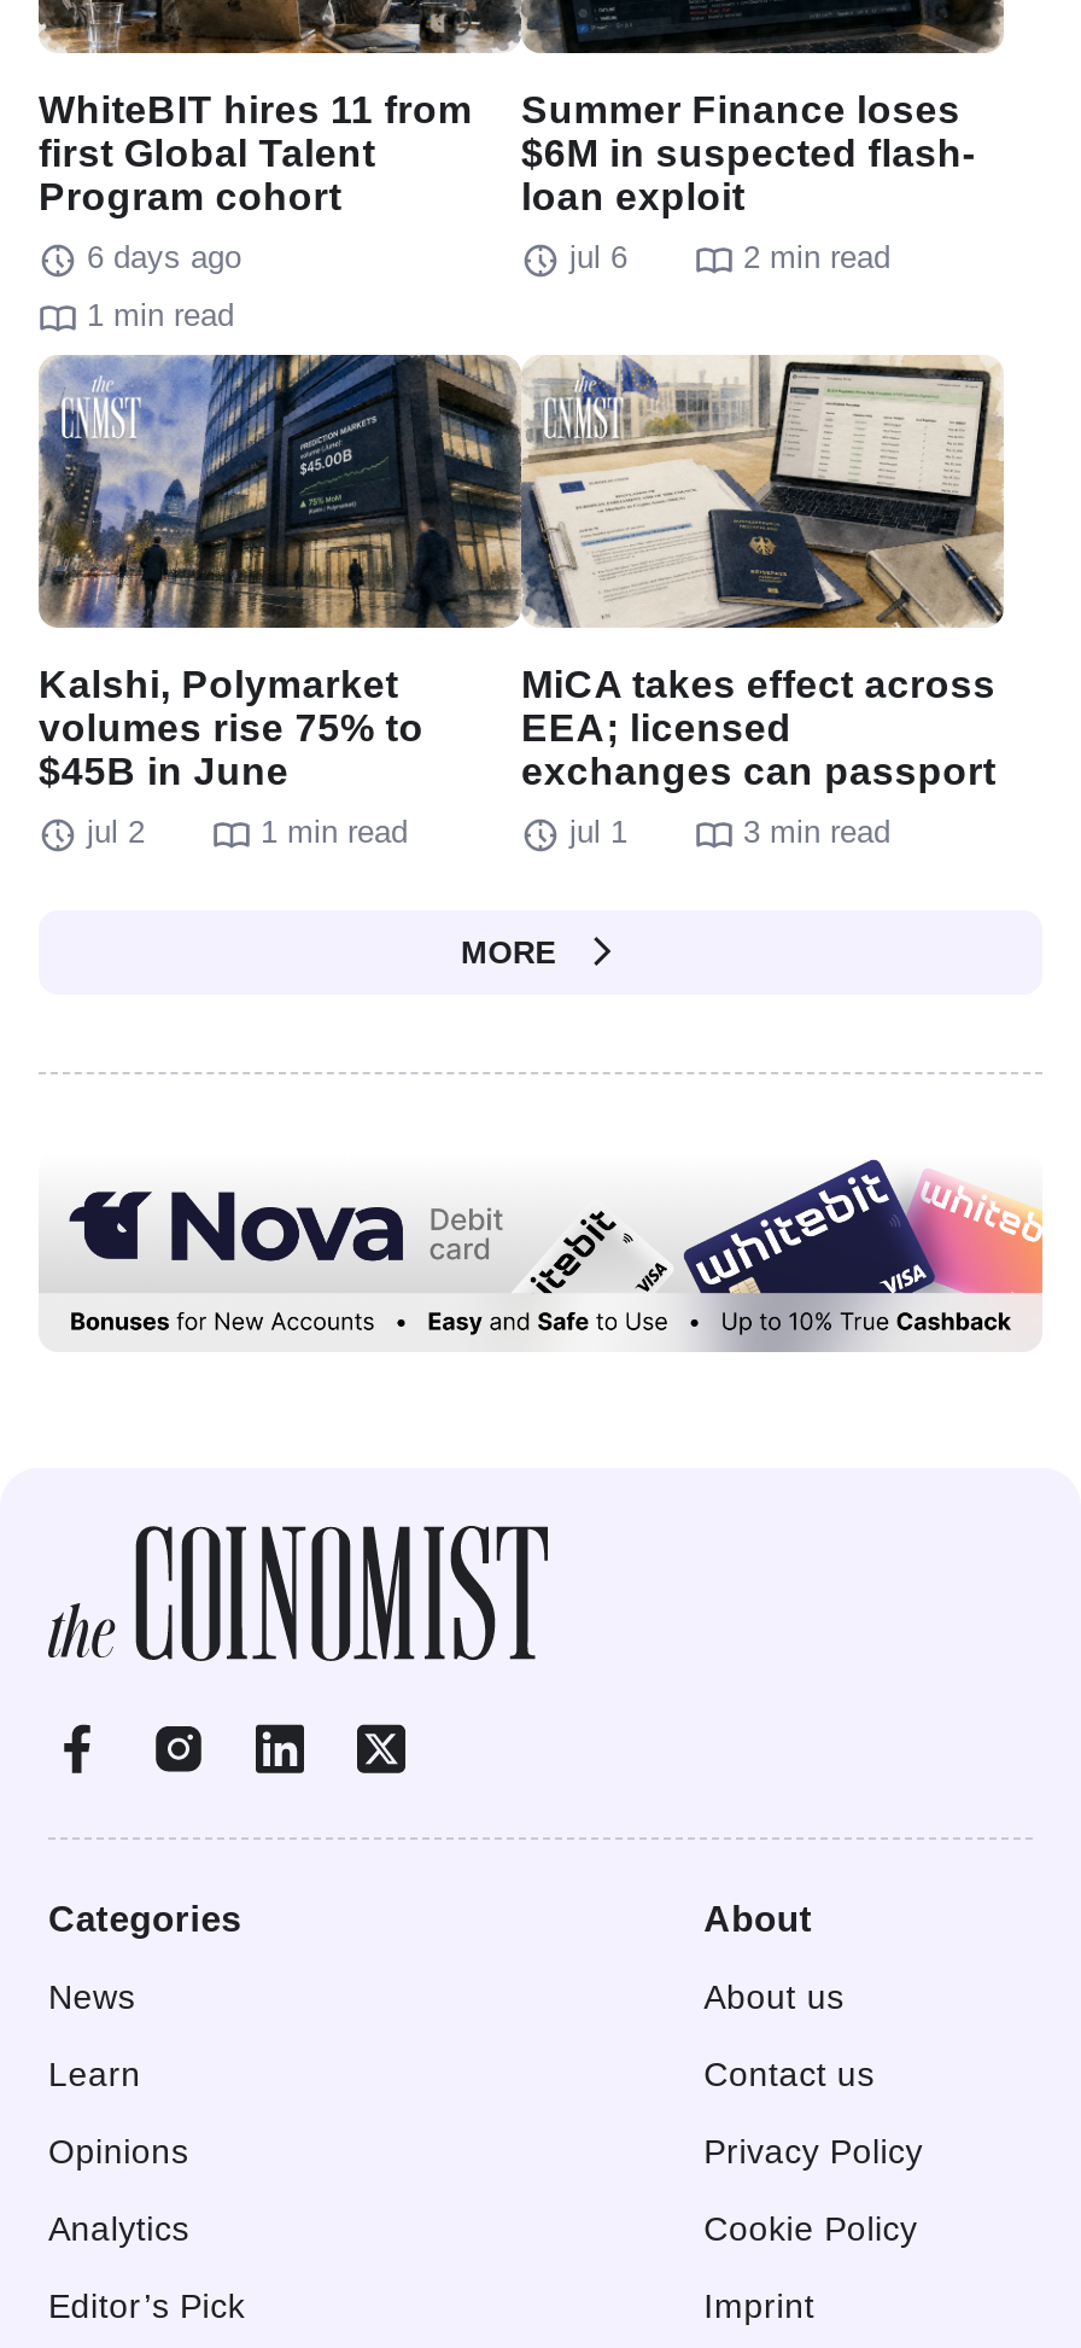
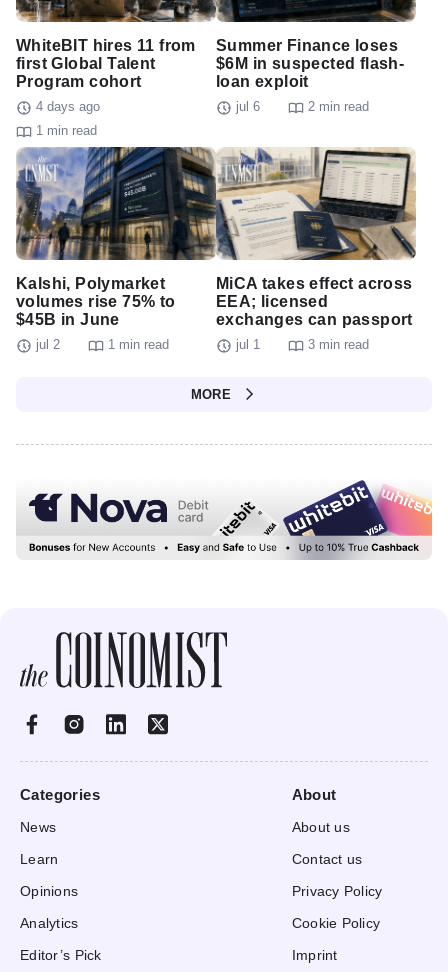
[87,239,241,275] 6 days ago -> [36,99,100,114] 4 days ago

